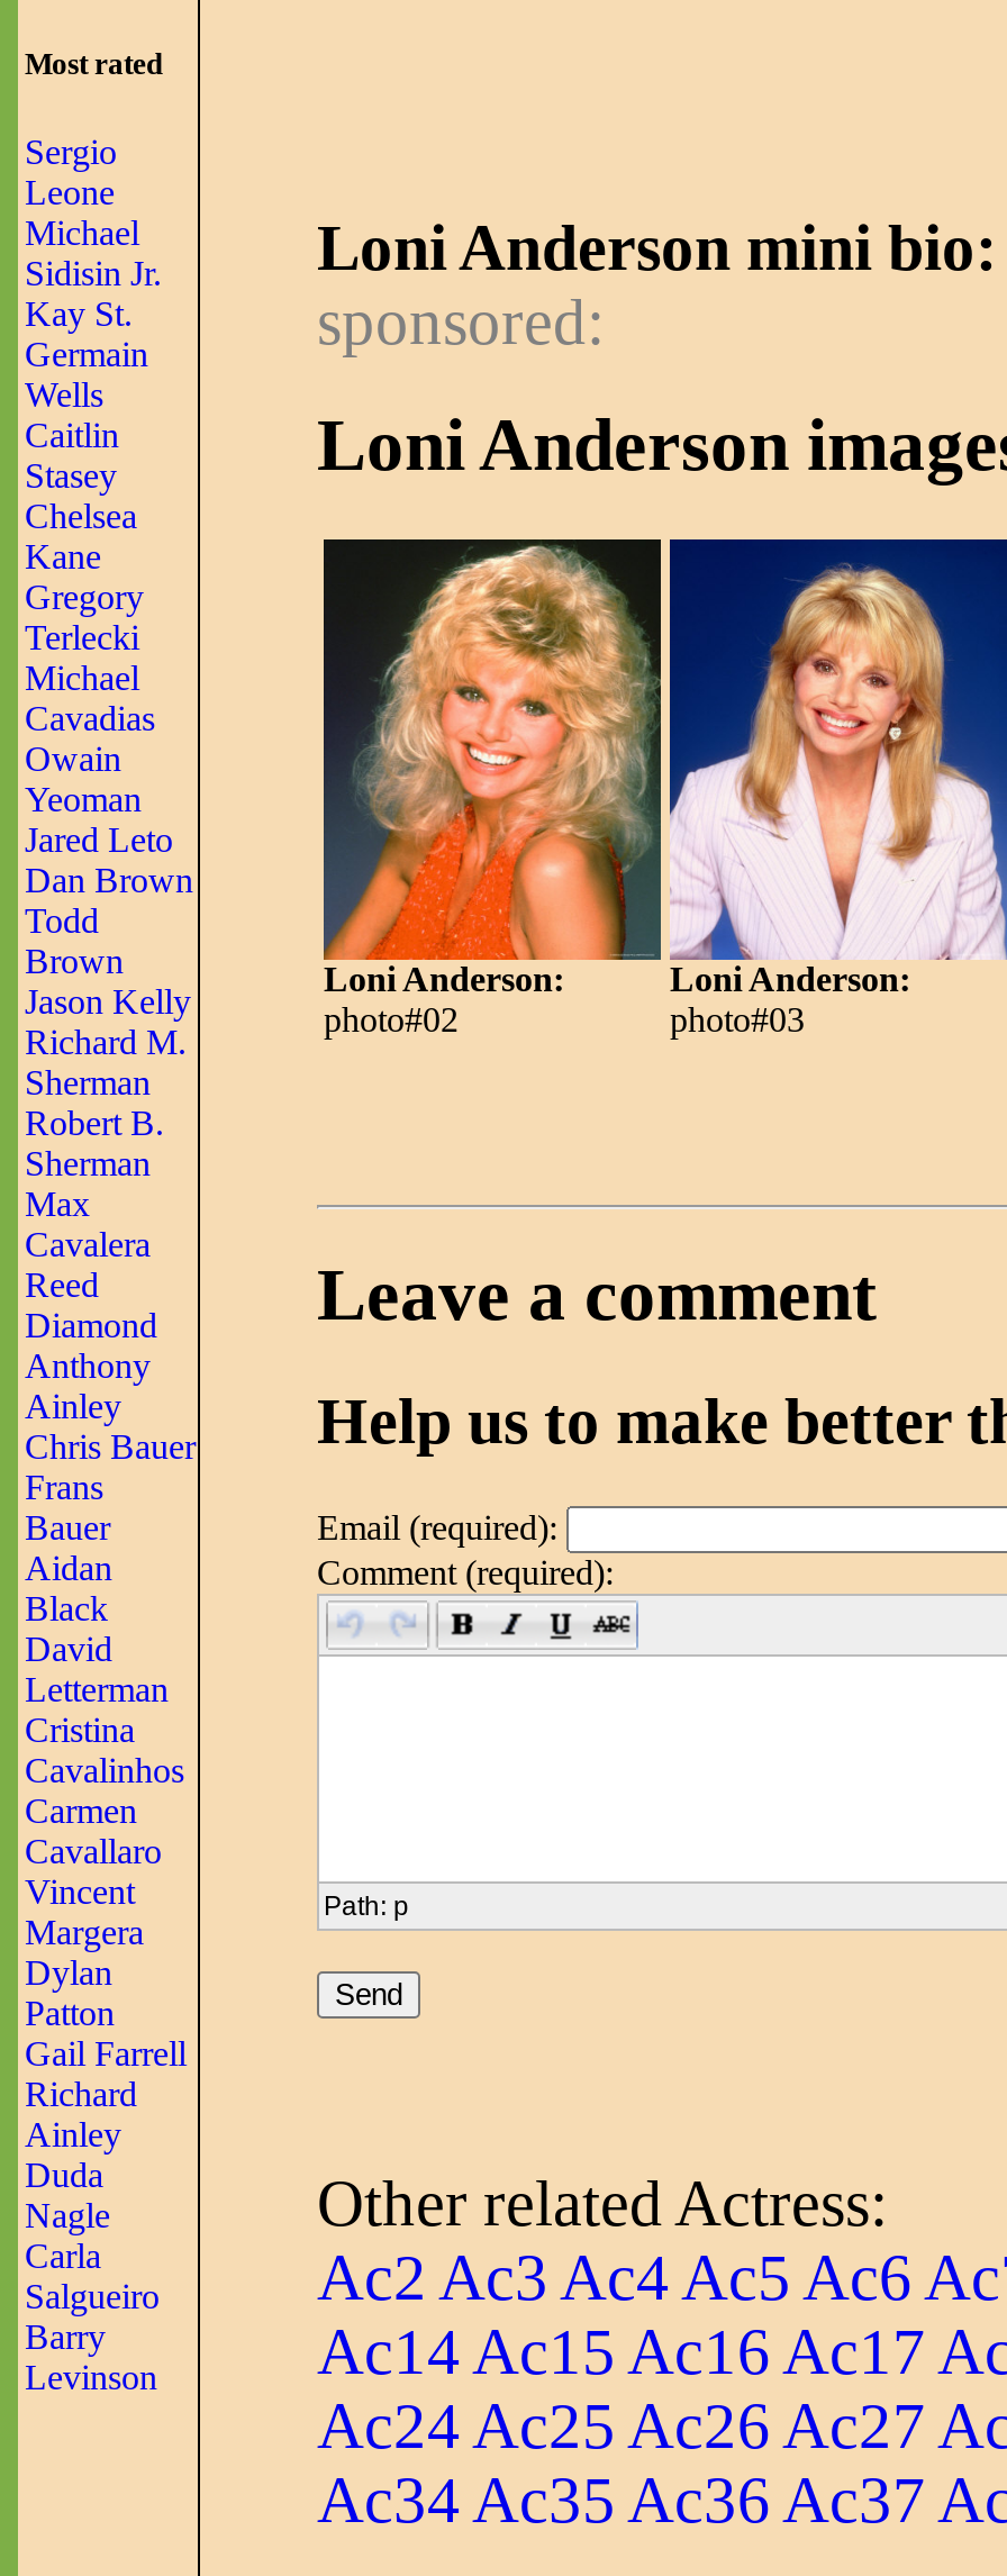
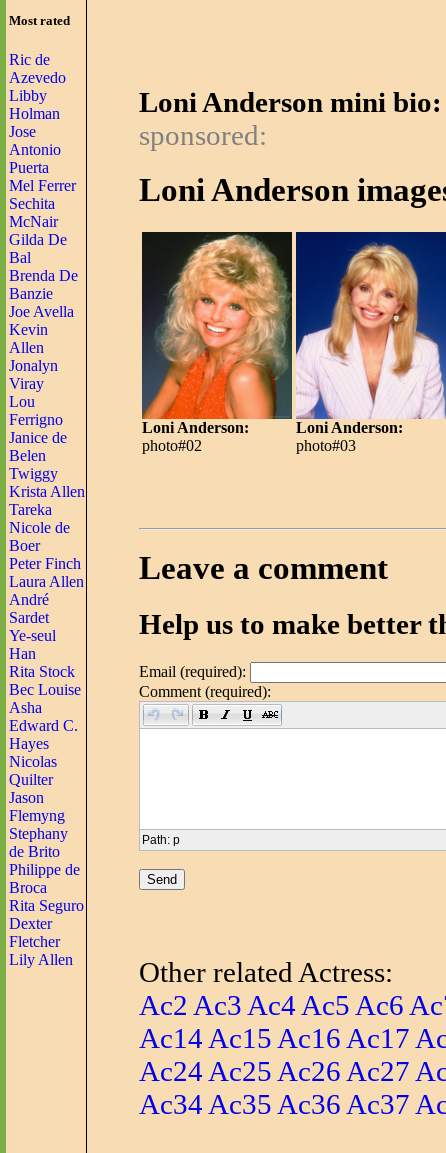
[25,132,196,2396] Sergio | Leone | Michael | Sidisin Jr. | Kay St. | Germain | Wells | Caitlin | Stasey | Chelsea | Kane | Gregory | Terlecki | Michael | Cavadias | Owain | Yeoman | Jared Leto | Dan Brown | Todd | Brown | Jason Kelly | Richard M. | Sherman | Robert B. | Sherman | Max | Cavalera | Reed | Diamond | Anthony | Ainley | Chris Bauer | Frans | Bauer | Aidan | Black | David | Letterman | Cristina | Cavalinhos | Carmen | Cavallaro | Vincent | Margera | Dylan | Patton | Gail Farrell | Richard | Ainley | Duda | Nagle | Carla | Salgueiro | Barry | Levinson -> [9,51,85,968] Ric de | Azevedo | Libby | Holman | Jose | Antonio | Puerta | Mel Ferrer | Sechita | McNair | Gilda De | Bal | Brenda De | Banzie | Joe Avella | Kevin | Allen | Jonalyn | Viray | Lou | Ferrigno | Janice de | Belen | Twiggy | Krista Allen | Tareka | Nicole de | Boer | Peter Finch | Laura Allen | André | Sardet | Ye-seul | Han | Rita Stock | Bec Louise | Asha | Edward C. | Hayes | Nicolas | Quilter | Jason | Flemyng | Stephany | de Brito | Philippe de | Broca | Rita Seguro | Dexter | Fletcher | Lily Allen

